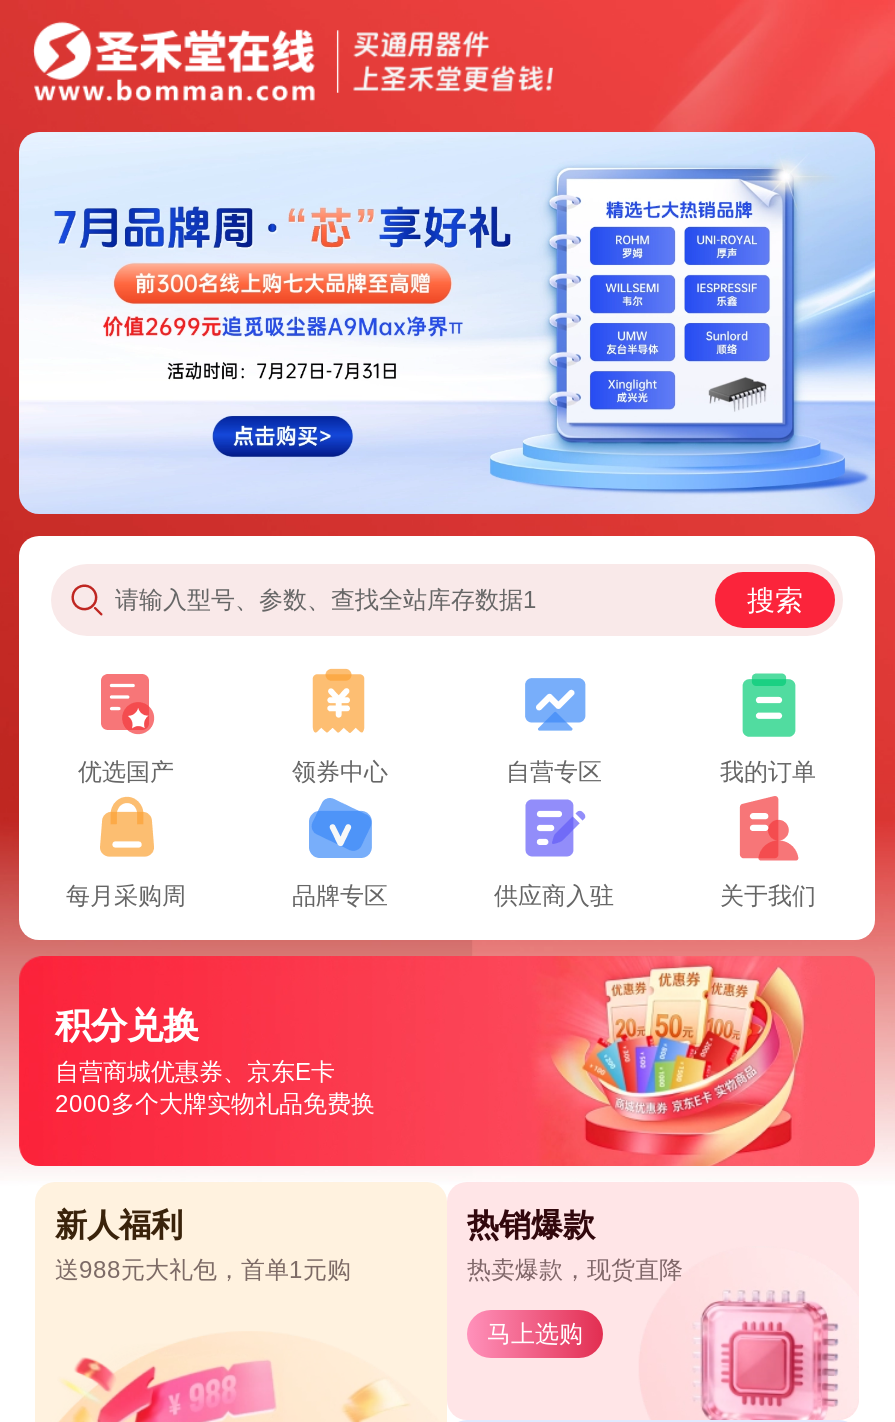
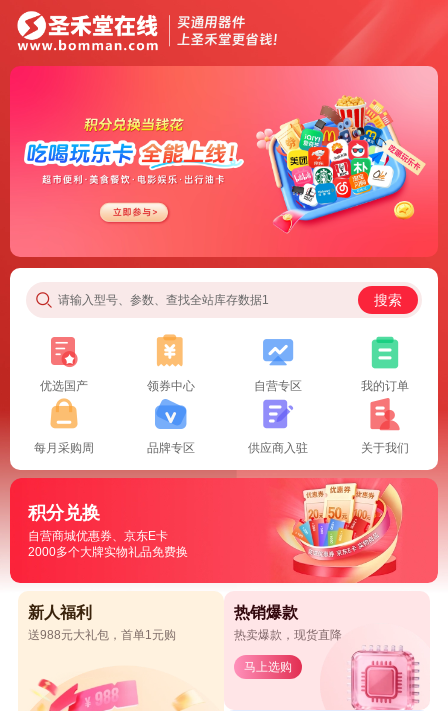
[17,130,877,516] [image] -> [10,66,438,257] [image]

